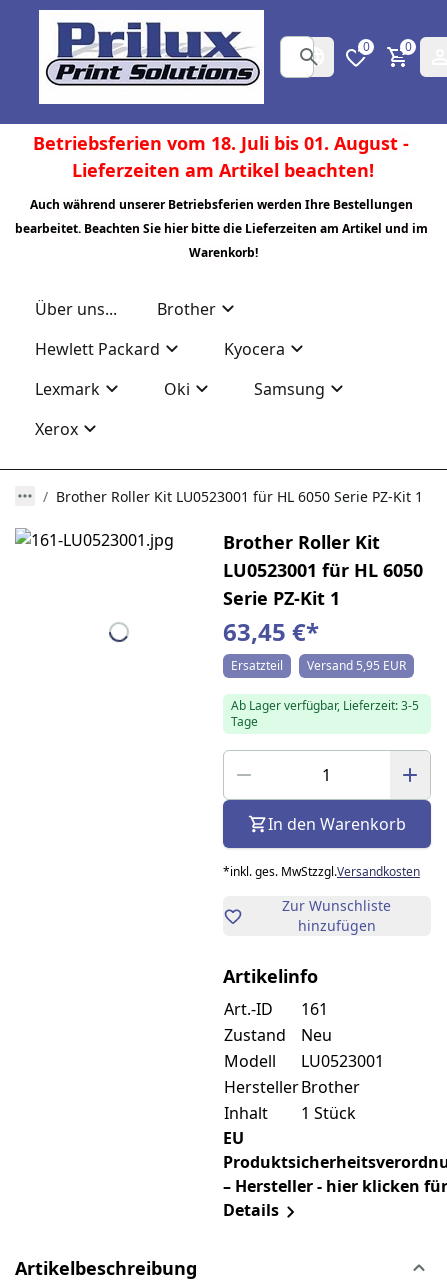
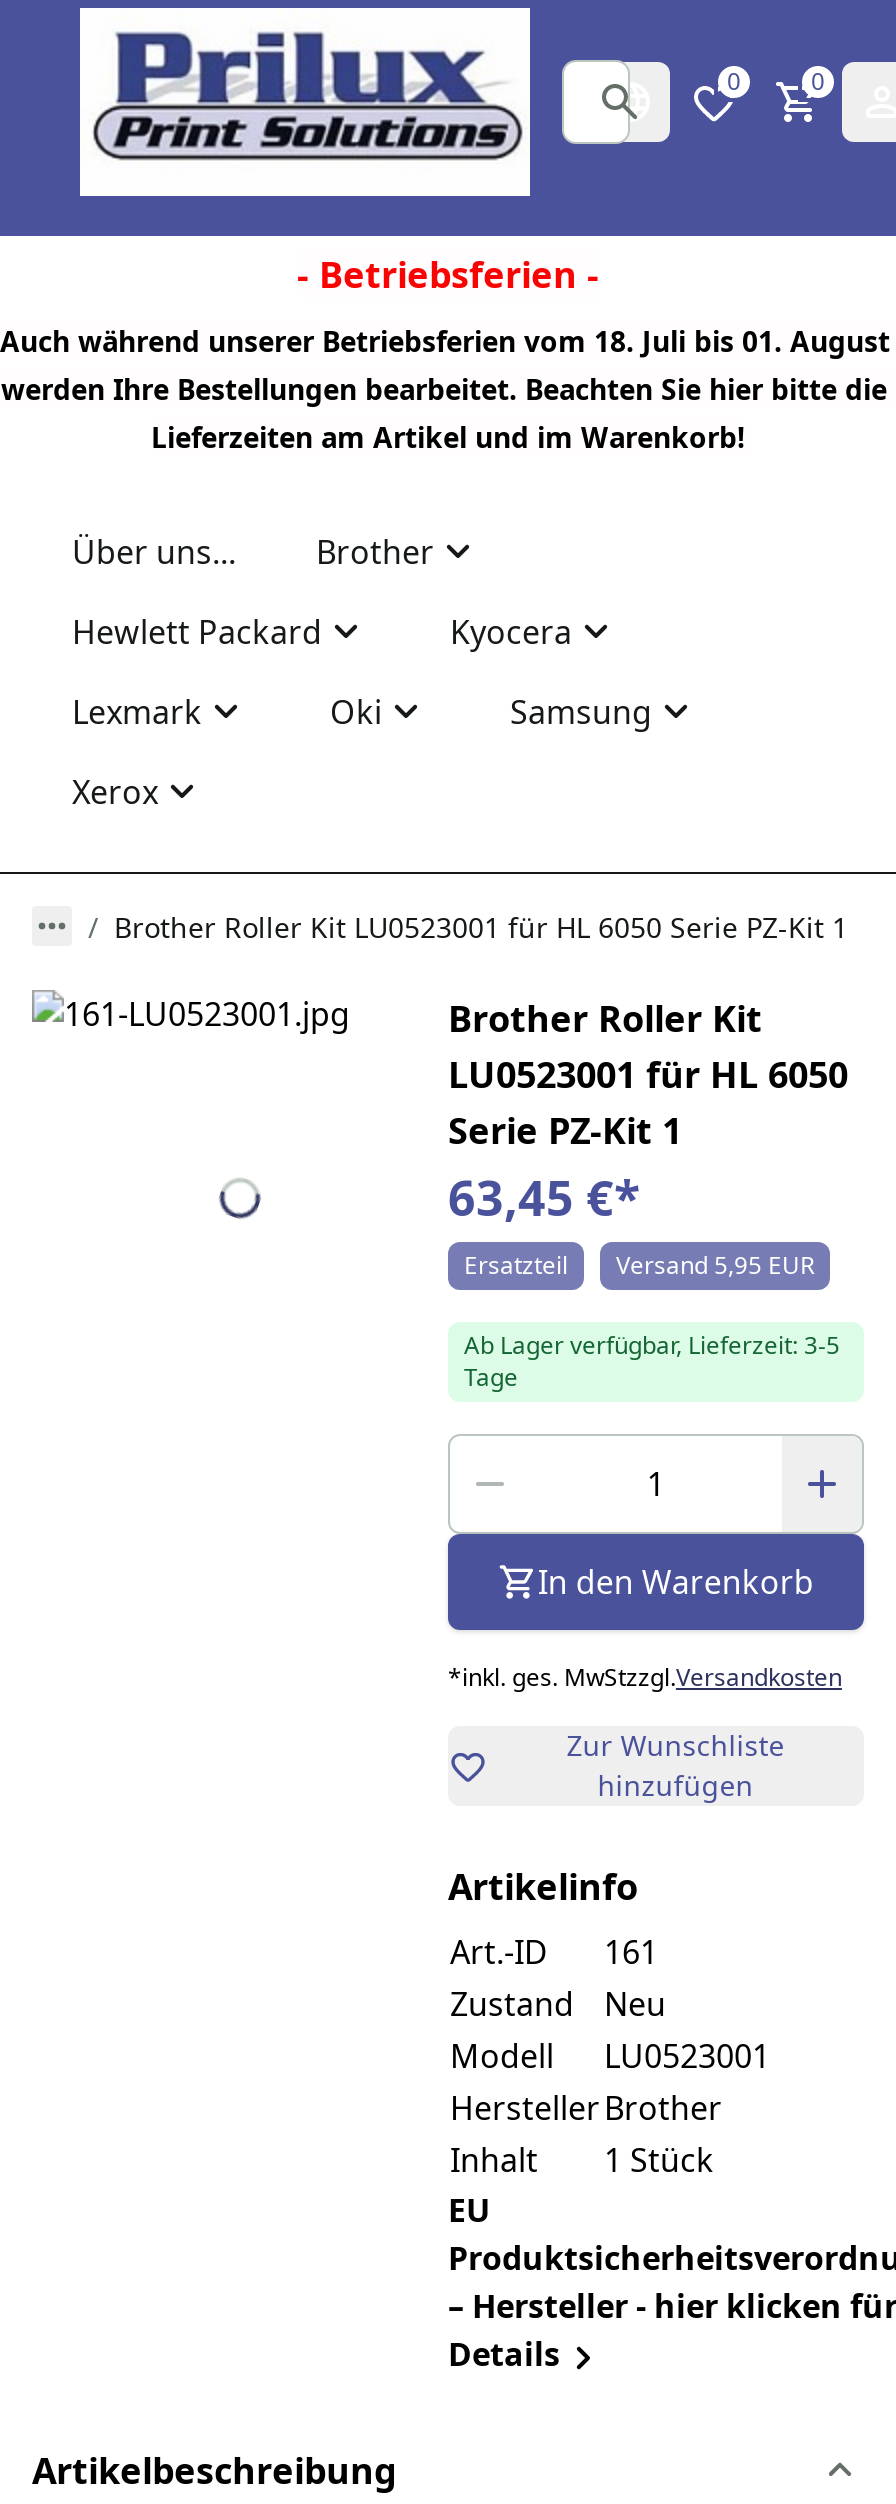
[32,131,408,182] Betriebsferien vom 18. Juli bis 01. August - | Lieferzeiten am Artikel beachten! -> [297,251,599,299] - Betriebsferien -
[15,196,428,261] Auch während unserer Betriebsferien werden Ihre Bestellungen | bearbeitet. Beachten Sie hier bitte die Lieferzeiten am Artikel und im | Warenkorb! -> [0,322,890,456] Auch während unserer Betriebsferien vom 18. Juli bis 01. August | werden Ihre Bestellungen bearbeitet. Beachten Sie hier bitte die | Lieferzeiten am Artikel und im Warenkorb!

